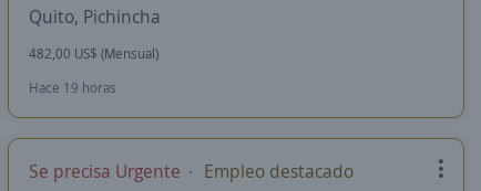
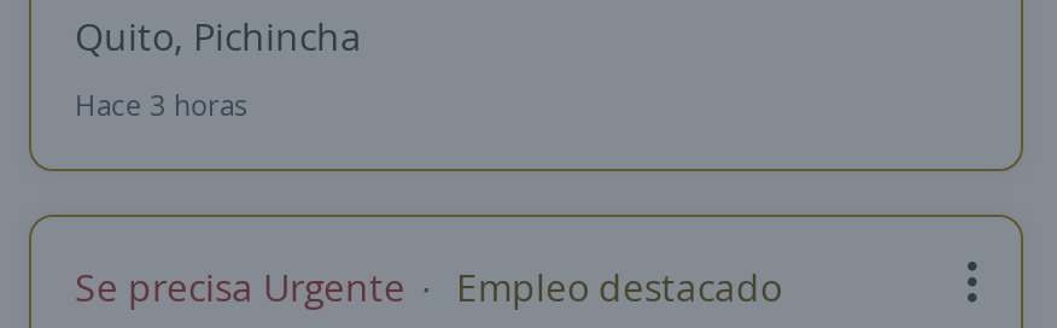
[29,44,158,97] 482,00 US$ (Mensual) | Hace 19 horas -> [75,84,249,125] Hace 3 horas

